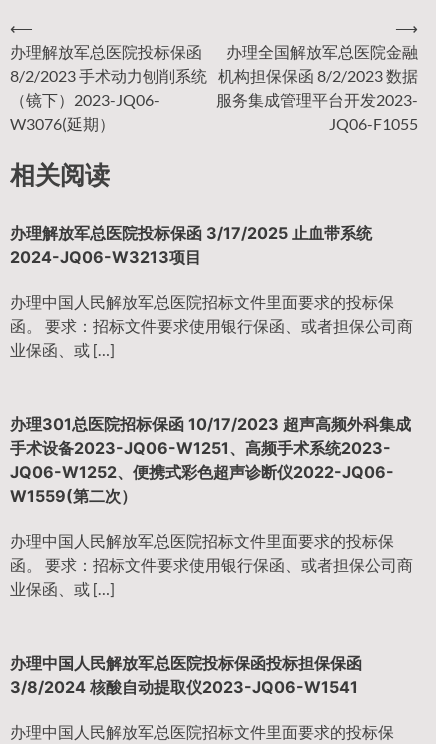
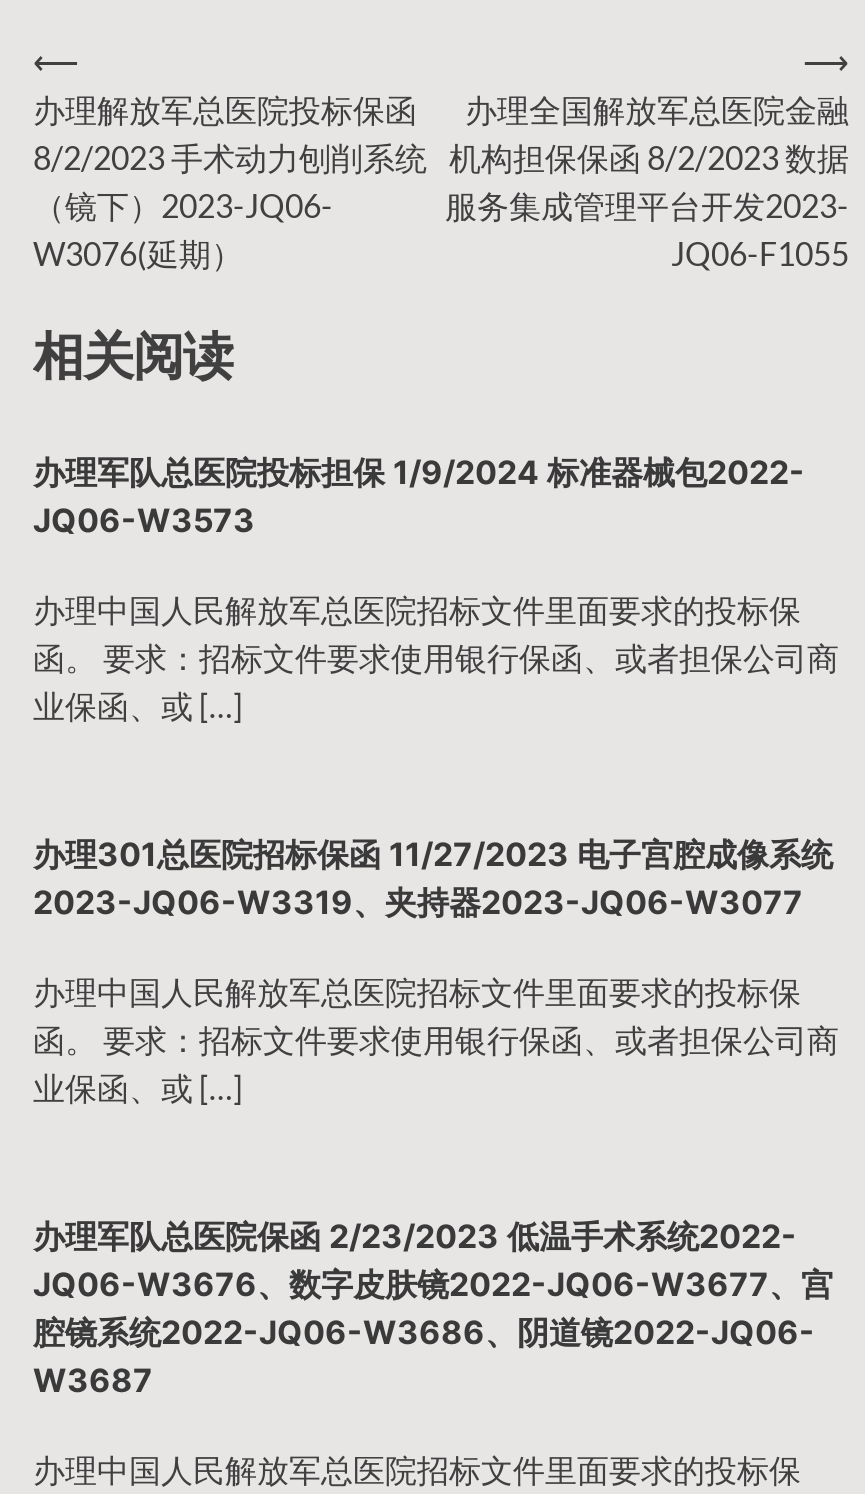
[10,223,372,267] 办理解放军总医院投标保函 3/17/2025 止血带系统 | 2024-JQ06-W3213项目 -> [33,452,805,540] 办理军队总医院投标担保 1/9/2024 标准器械包2022- | JQ06-W3573
[10,414,411,506] 办理301总医院招标保函 10/17/2023 超声高频外科集成 | 手术设备2023-JQ06-W1251、高频手术系统2023- | JQ06-W1252、便携式彩色超声诊断仪2022-JQ06- | W1559(第二次） -> [33,834,833,922] 办理301总医院招标保函 11/27/2023 电子宫腔成像系统 | 2023-JQ06-W3319、夹持器2023-JQ06-W3077
moved [10,531,413,598] -> [33,971,839,1105]: 办理中国人民解放军总医院招标文件里面要求的投标保 | 函。 要求：招标文件要求使用银行保函、或者担保公司商 | 业保函、或 […]
[10,653,362,697] 办理中国人民解放军总医院投标保函投标担保保函 | 3/8/2024 核酸自动提取仪2023-JQ06-W1541 -> [33,1215,833,1399] 办理军队总医院保函 2/23/2023 低温手术系统2022- | JQ06-W3676、数字皮肤镜2022-JQ06-W3677、宫 | 腔镜系统2022-JQ06-W3686、阴道镜2022-JQ06- | W3687

